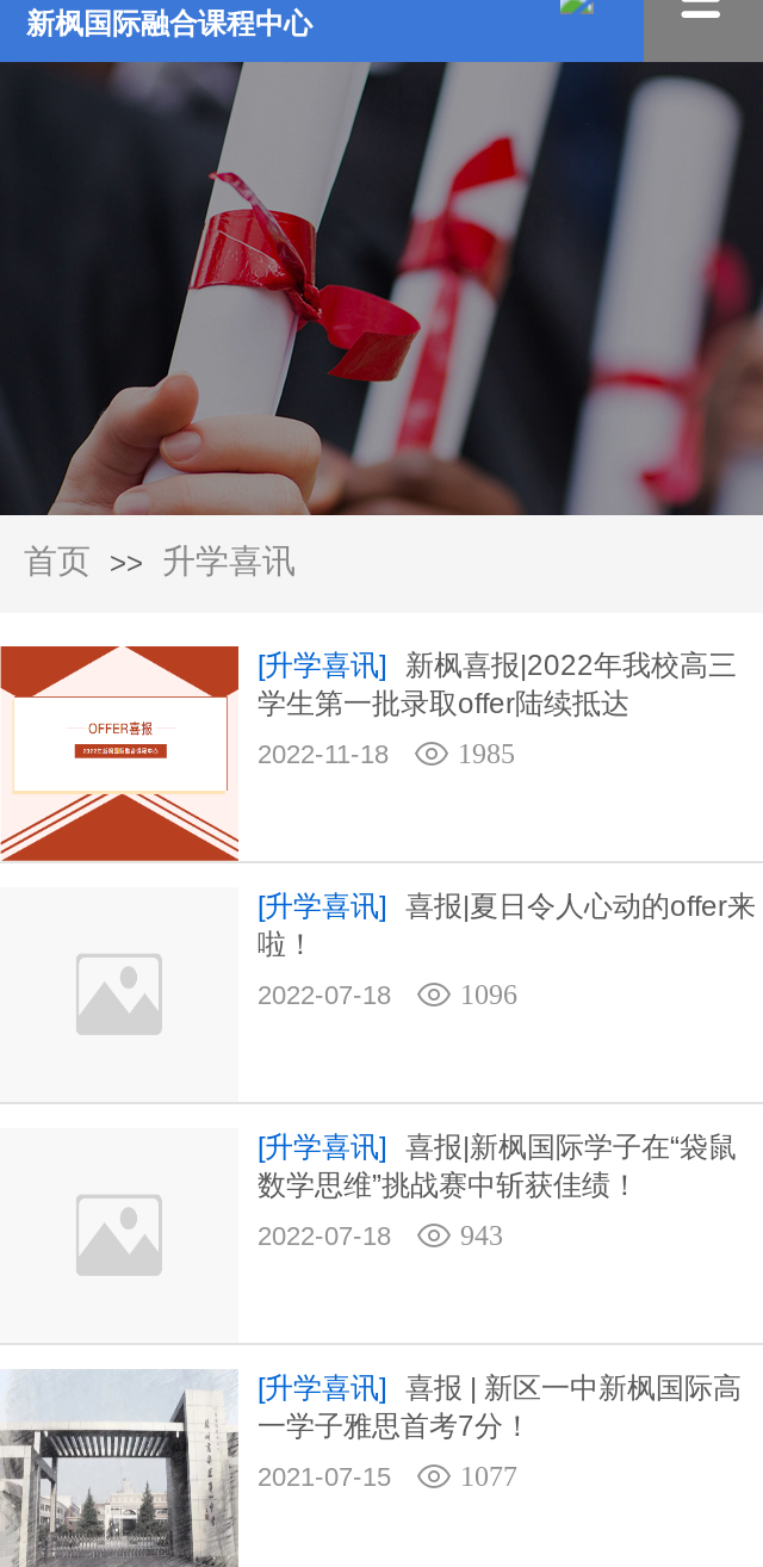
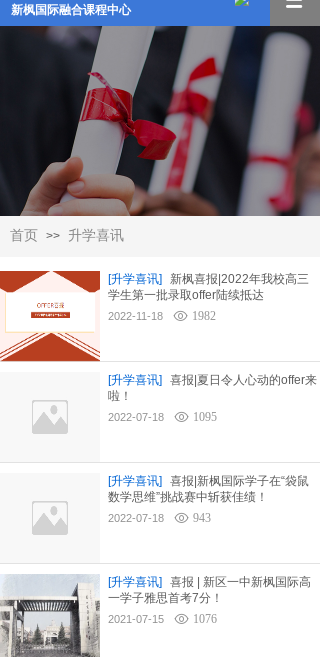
[458,737,515,770] 1985 -> [192,309,216,323] 1982
[460,978,517,1011] 1096 -> [193,410,217,424] 1095
[460,1460,517,1493] 1077 -> [193,612,217,626] 1076

